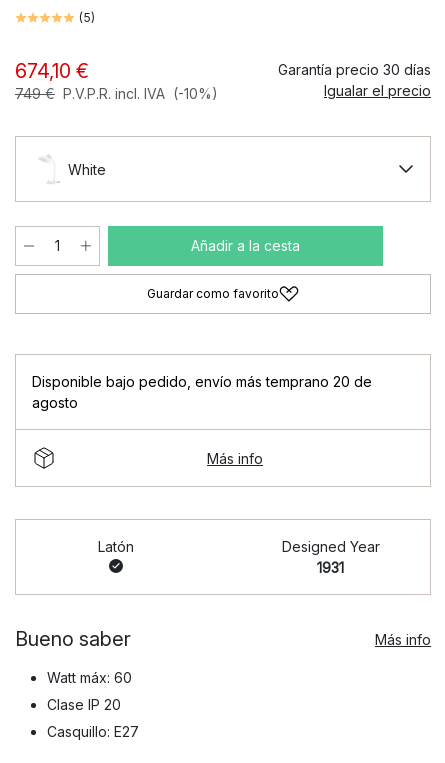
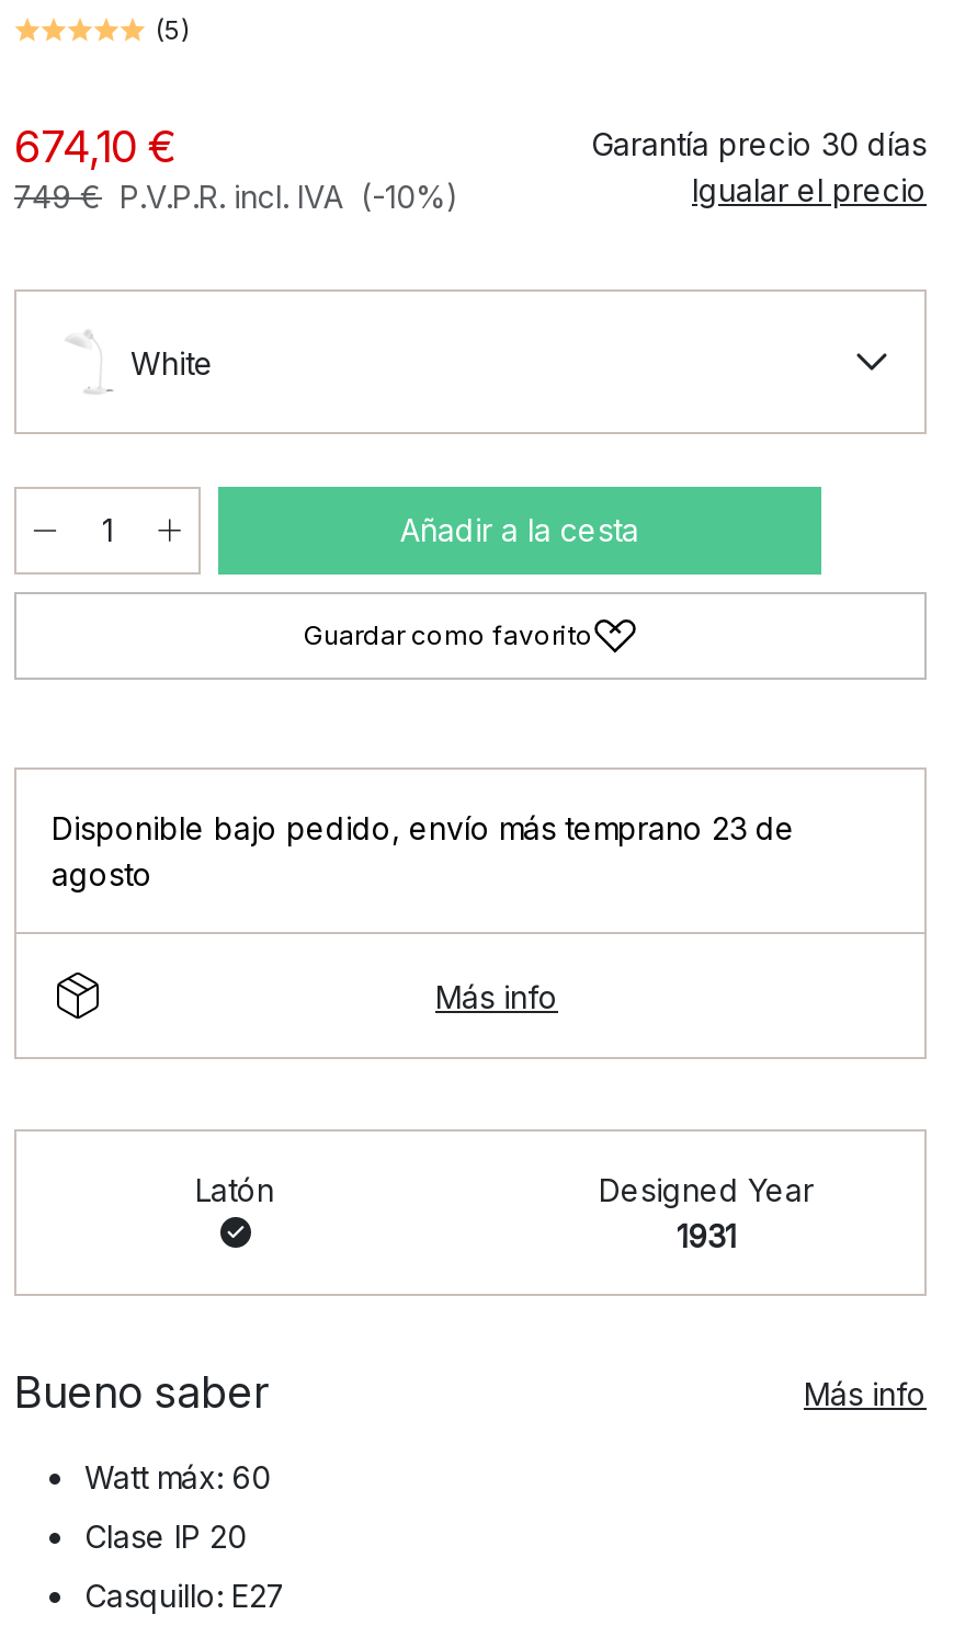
[32,373,372,390] Disponible bajo pedido, envío más temprano 20 de -> [52,809,795,846] Disponible bajo pedido, envío más temprano 23 de

